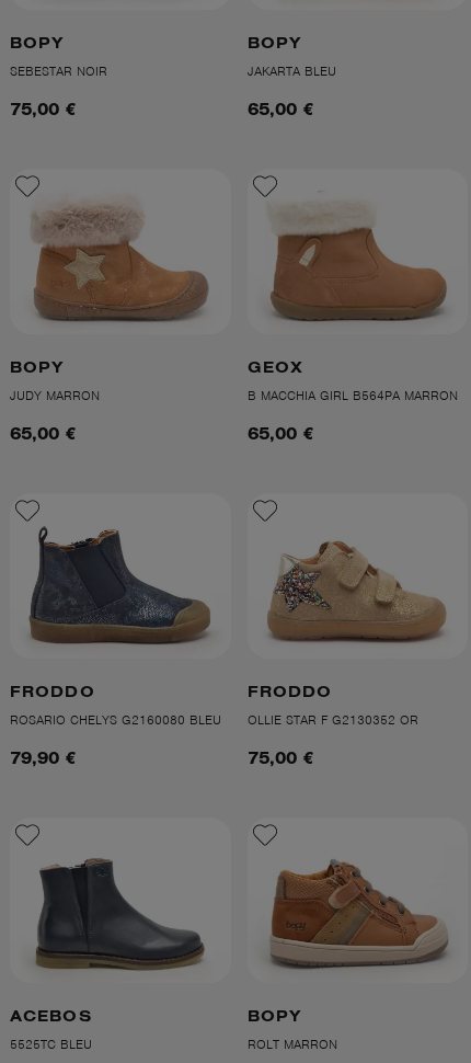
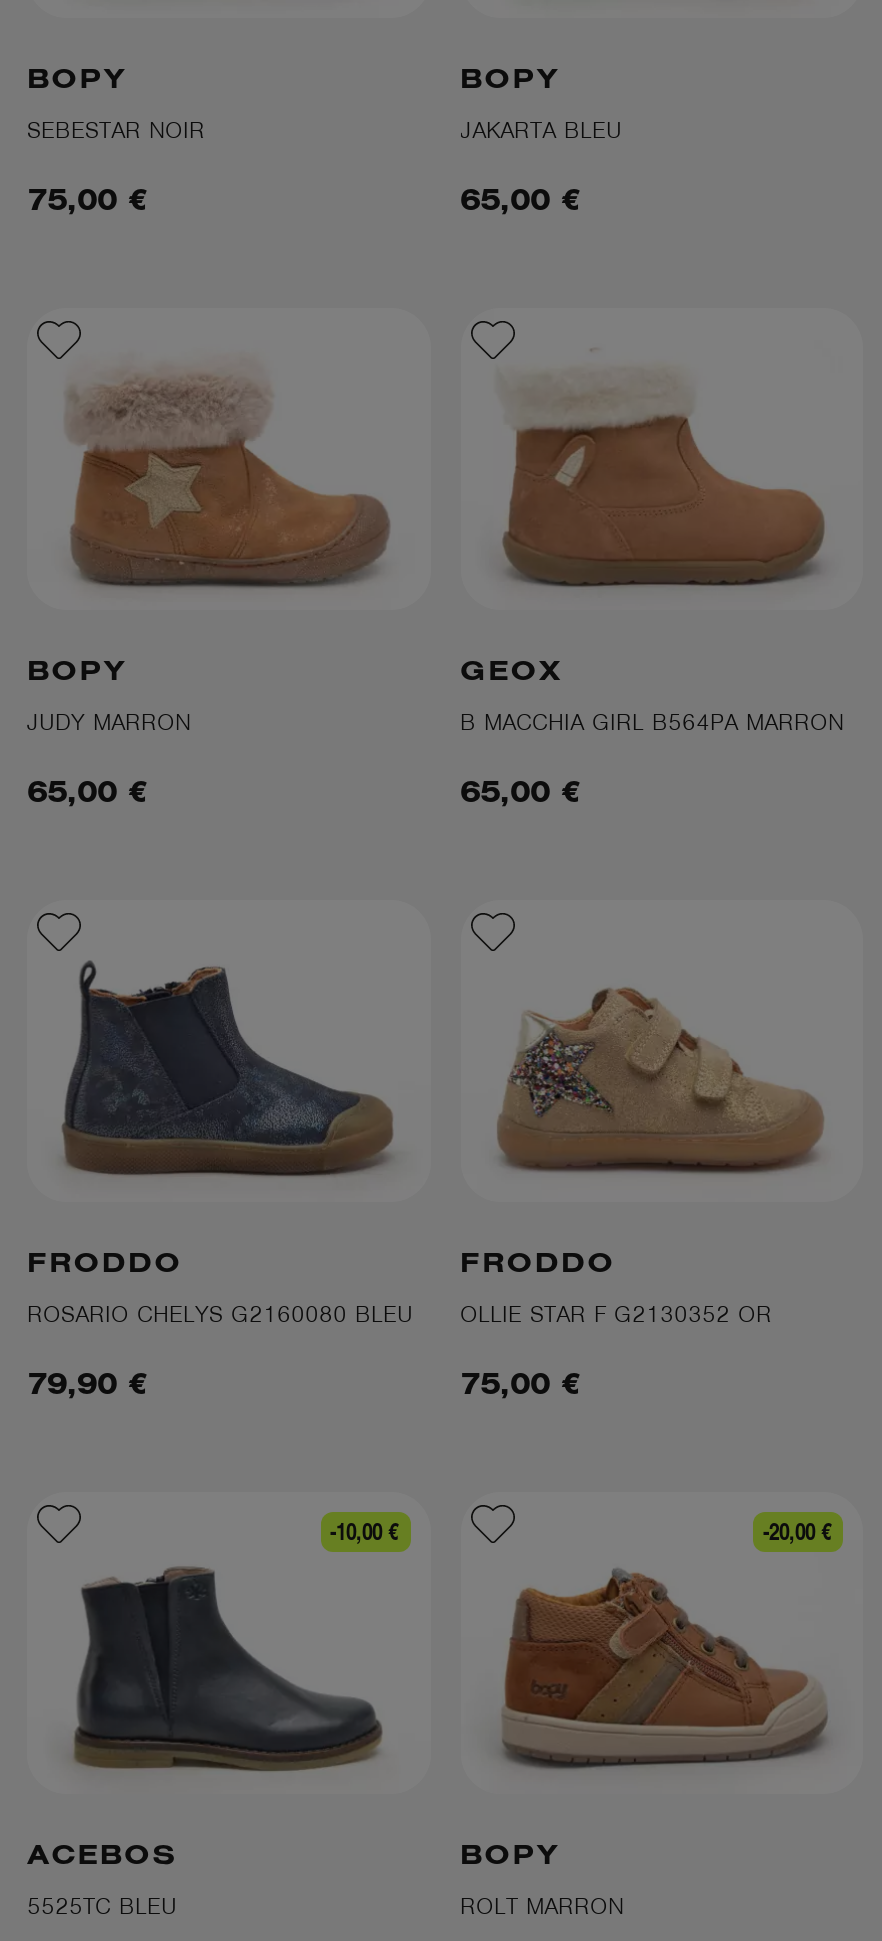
none -> [330,1514,400,1548] -10,00 €
none -> [763,1514,833,1548] -20,00 €

